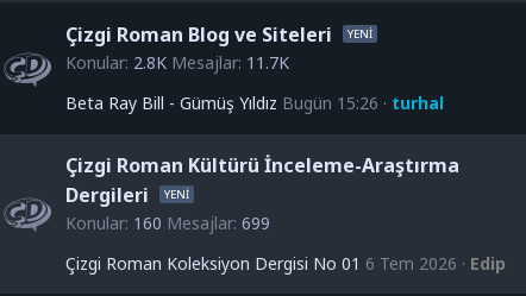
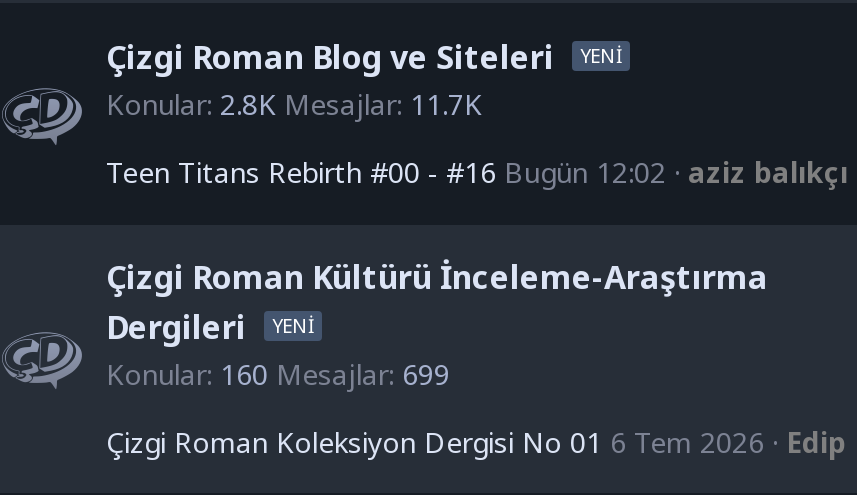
[65,92,444,114] Beta Ray Bill - Gümüş Yıldız Bugün 15:26 turhal -> [106,153,848,191] Teen Titans Rebirth #00 - #16 Bugün 12:02 aziz balıkçı

